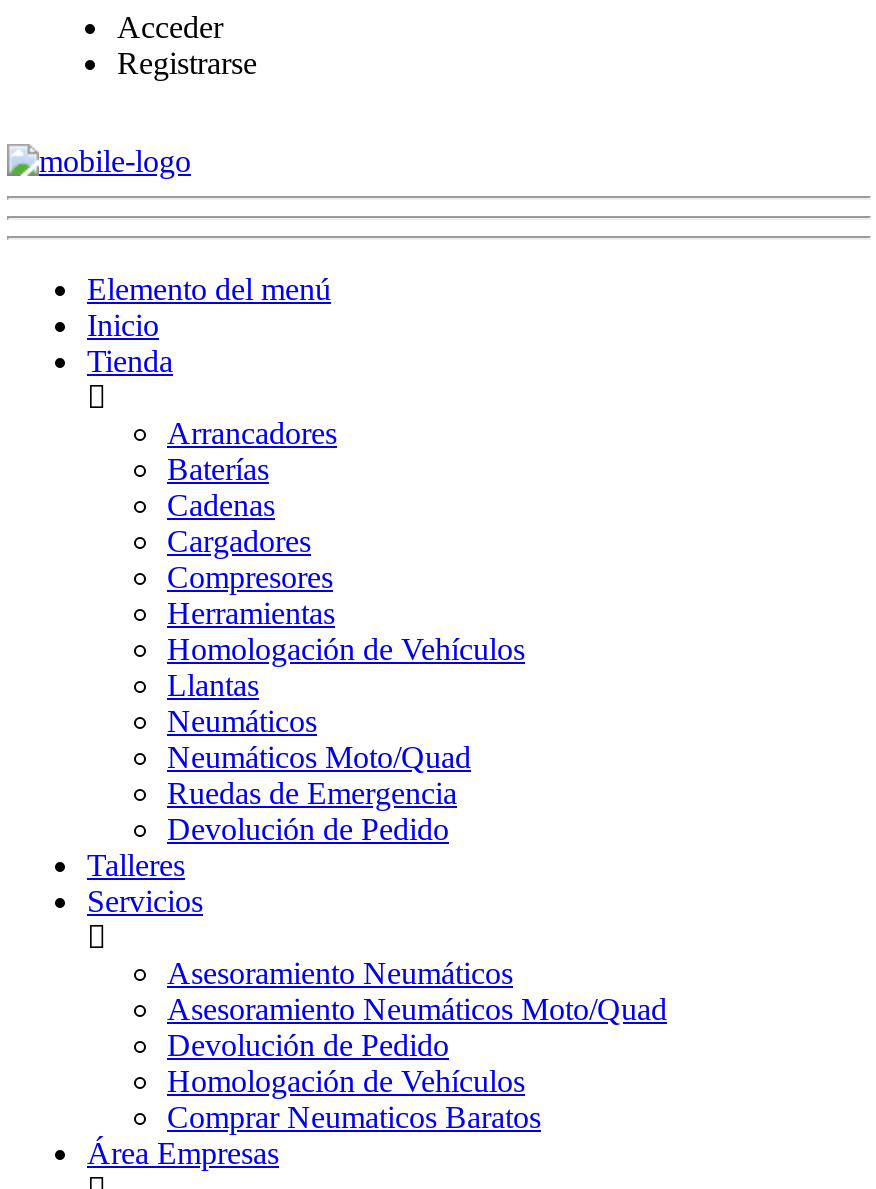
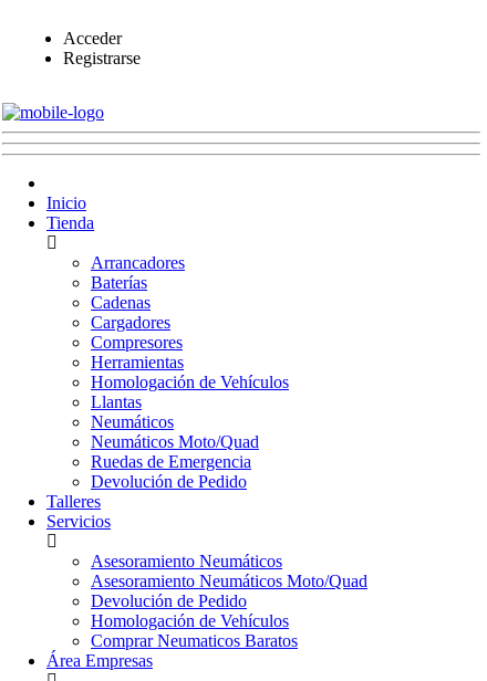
[87,272,331,306] Elemento del menú -> none

